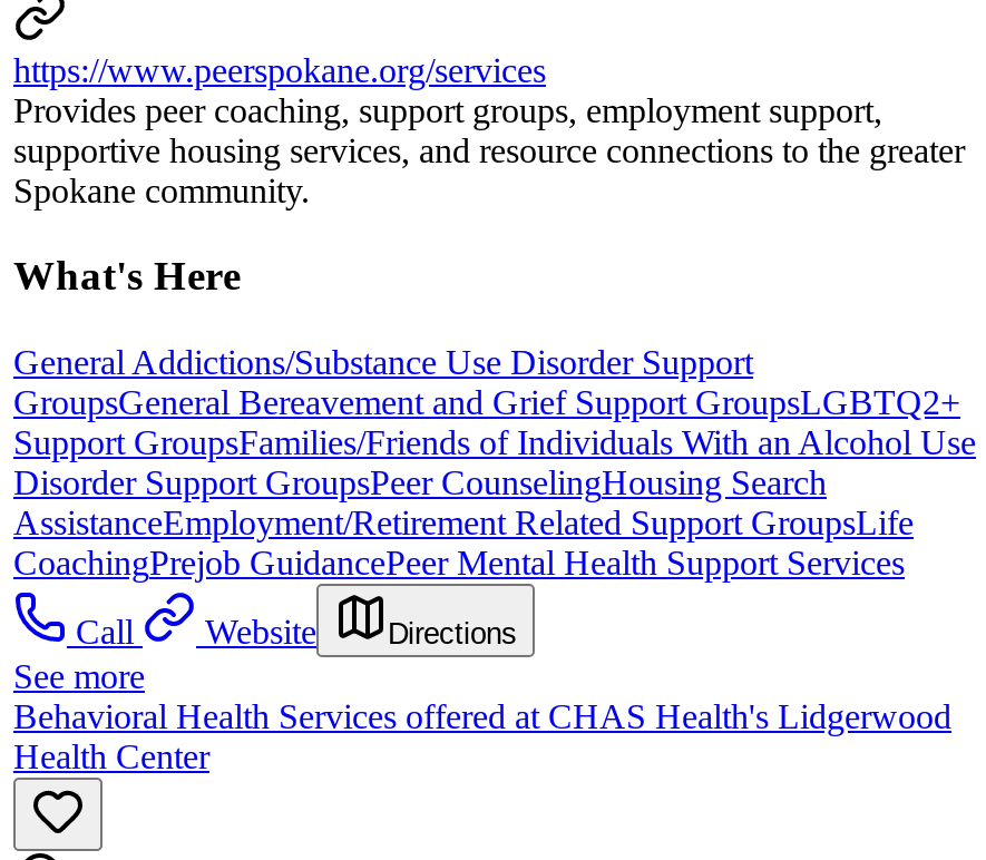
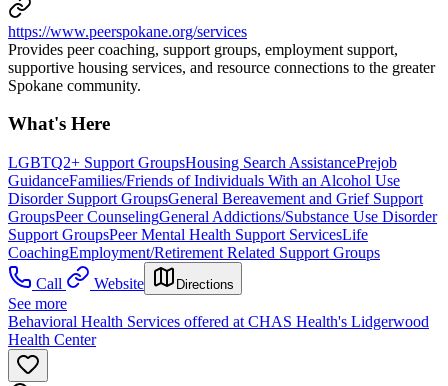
[13,344,976,582] General Addictions/Substance Use Disorder Support | GroupsGeneral Bereavement and Grief Support GroupsLGBTQ2+ | Support GroupsFamilies/Friends of Individuals With an Alcohol Use | Disorder Support GroupsPeer CounselingHousing Search | AssistanceEmployment/Retirement Related Support GroupsLife | CoachingPrejob GuidancePeer Mental Health Support Services -> [8,154,437,261] LGBTQ2+ Support GroupsHousing Search AssistancePrejob | GuidanceFamilies/Friends of Individuals With an Alcohol Use | Disorder Support GroupsGeneral Bereavement and Grief Support | GroupsPeer CounselingGeneral Addictions/Substance Use Disorder | Support GroupsPeer Mental Health Support ServicesLife | CoachingEmployment/Retirement Related Support Groups

